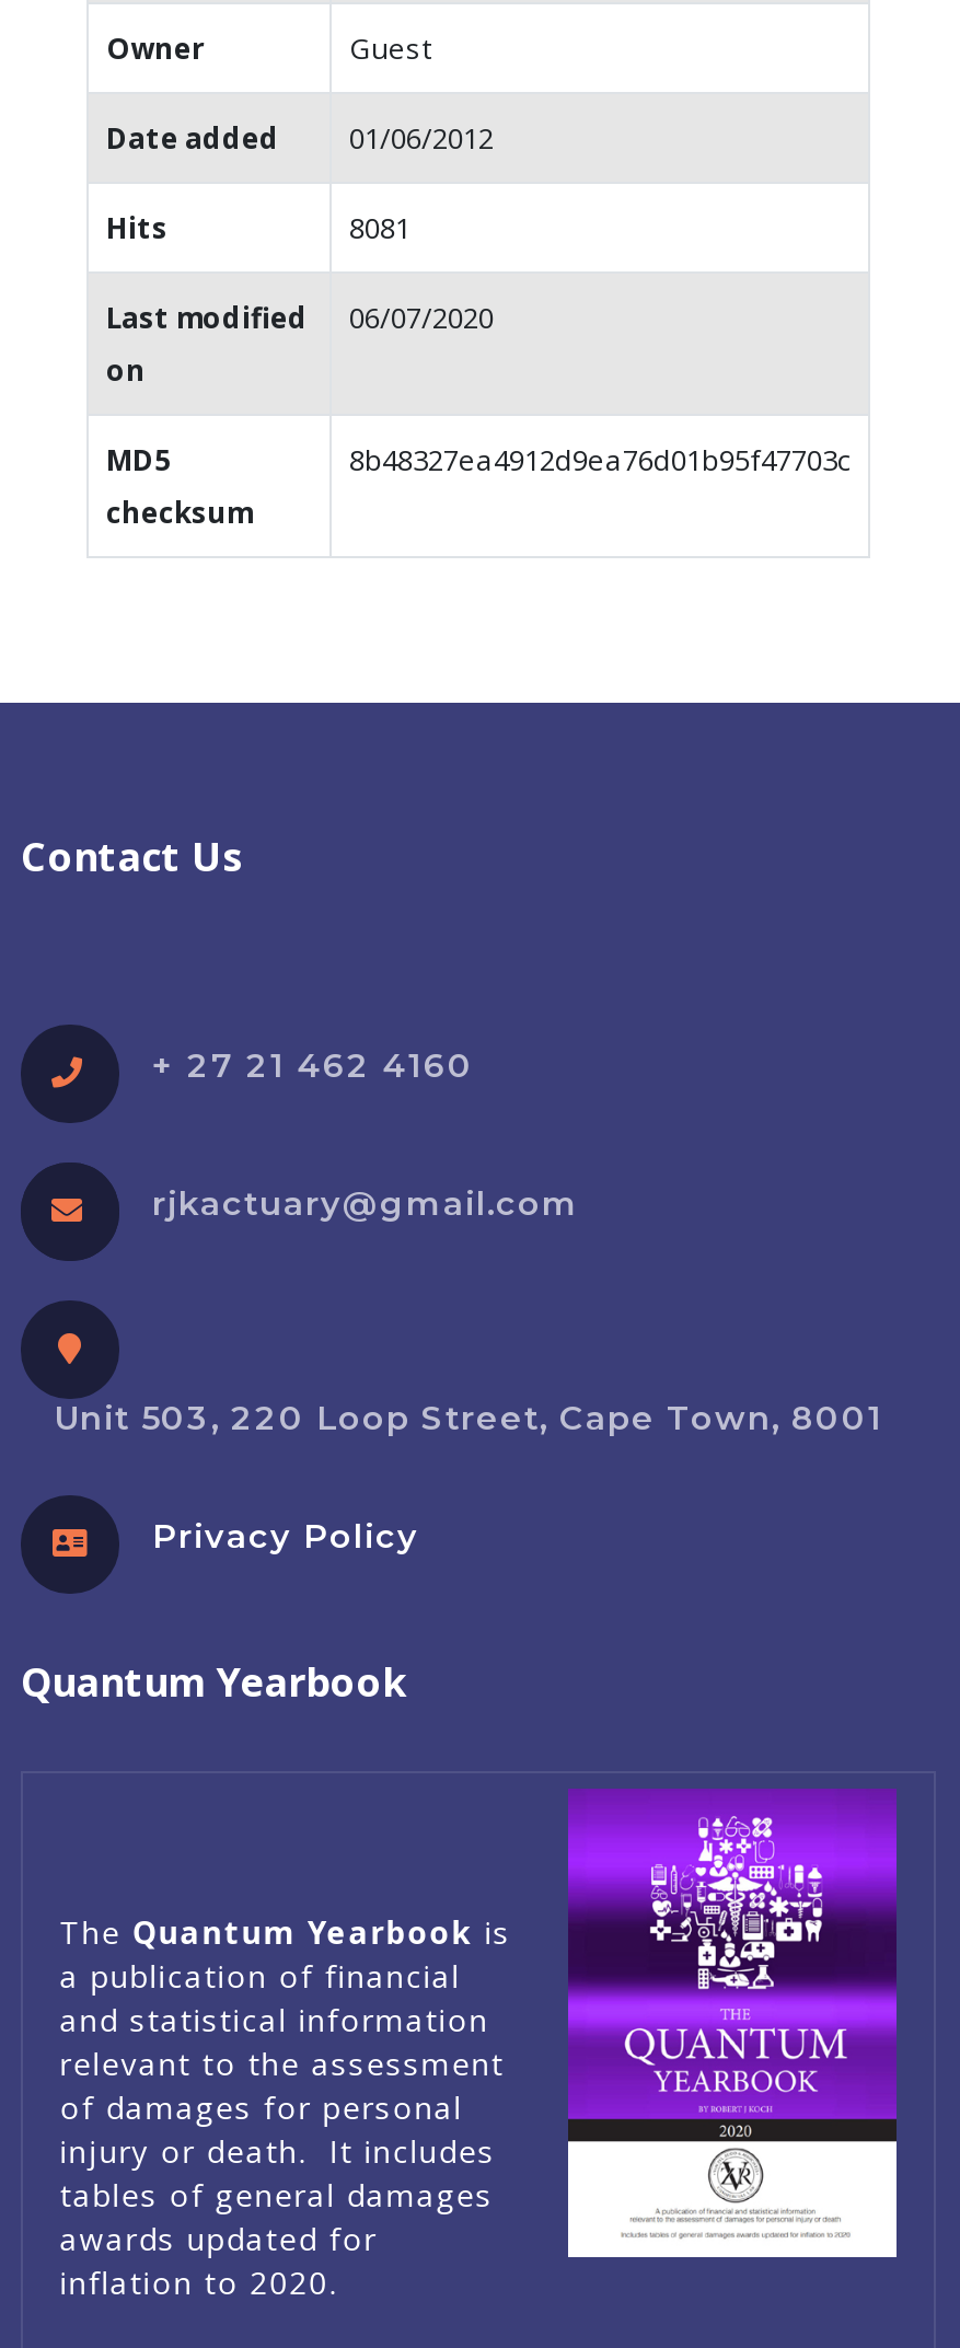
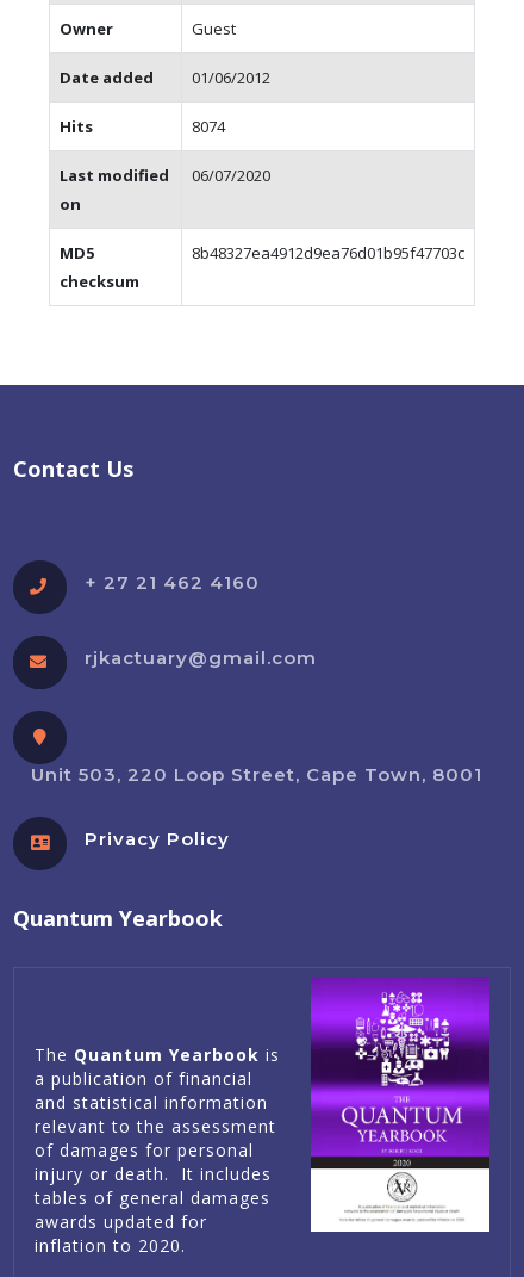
[349,208,410,247] 8081 -> [192,116,225,137] 8074

